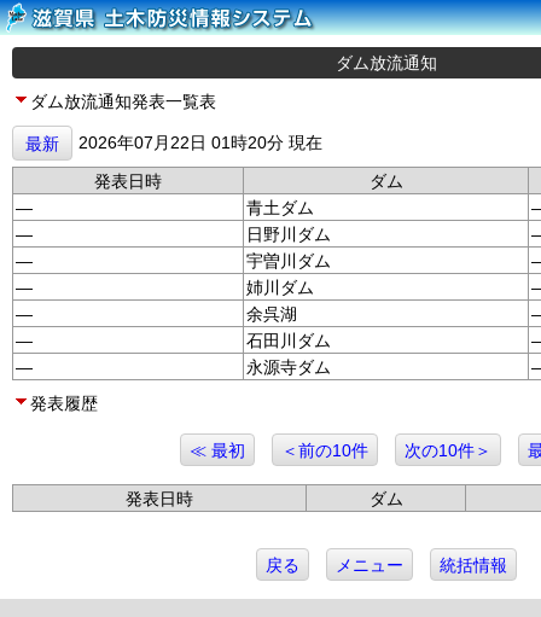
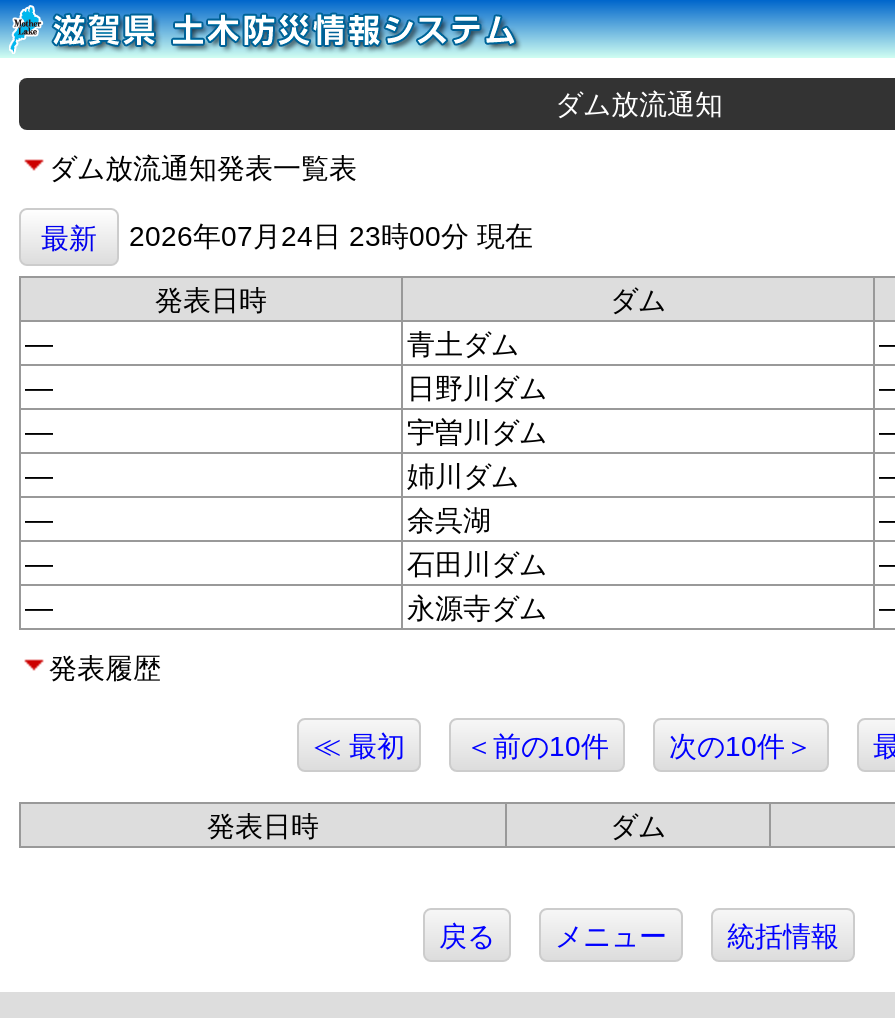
[78,133,322,152] 2026年07月22日 01時20分 現在 -> [129,220,533,252] 2026年07月24日 23時00分 現在

